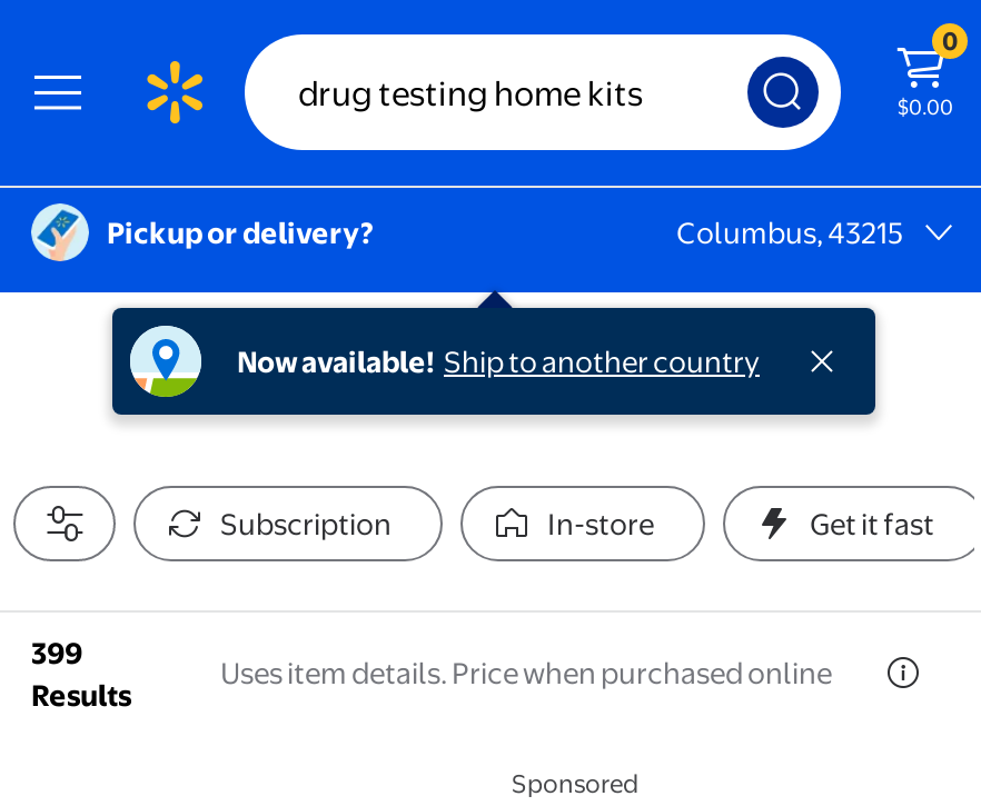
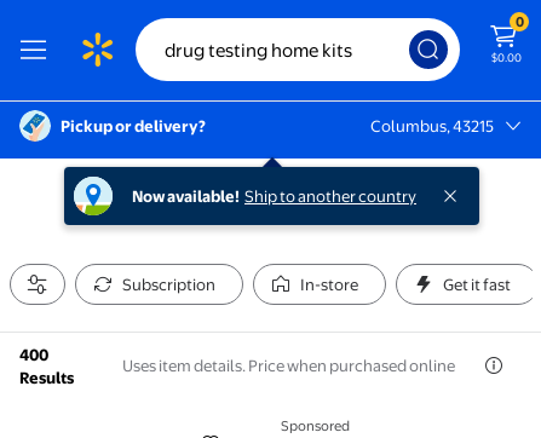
[31,635,82,670] 399 -> [19,345,48,364] 400

